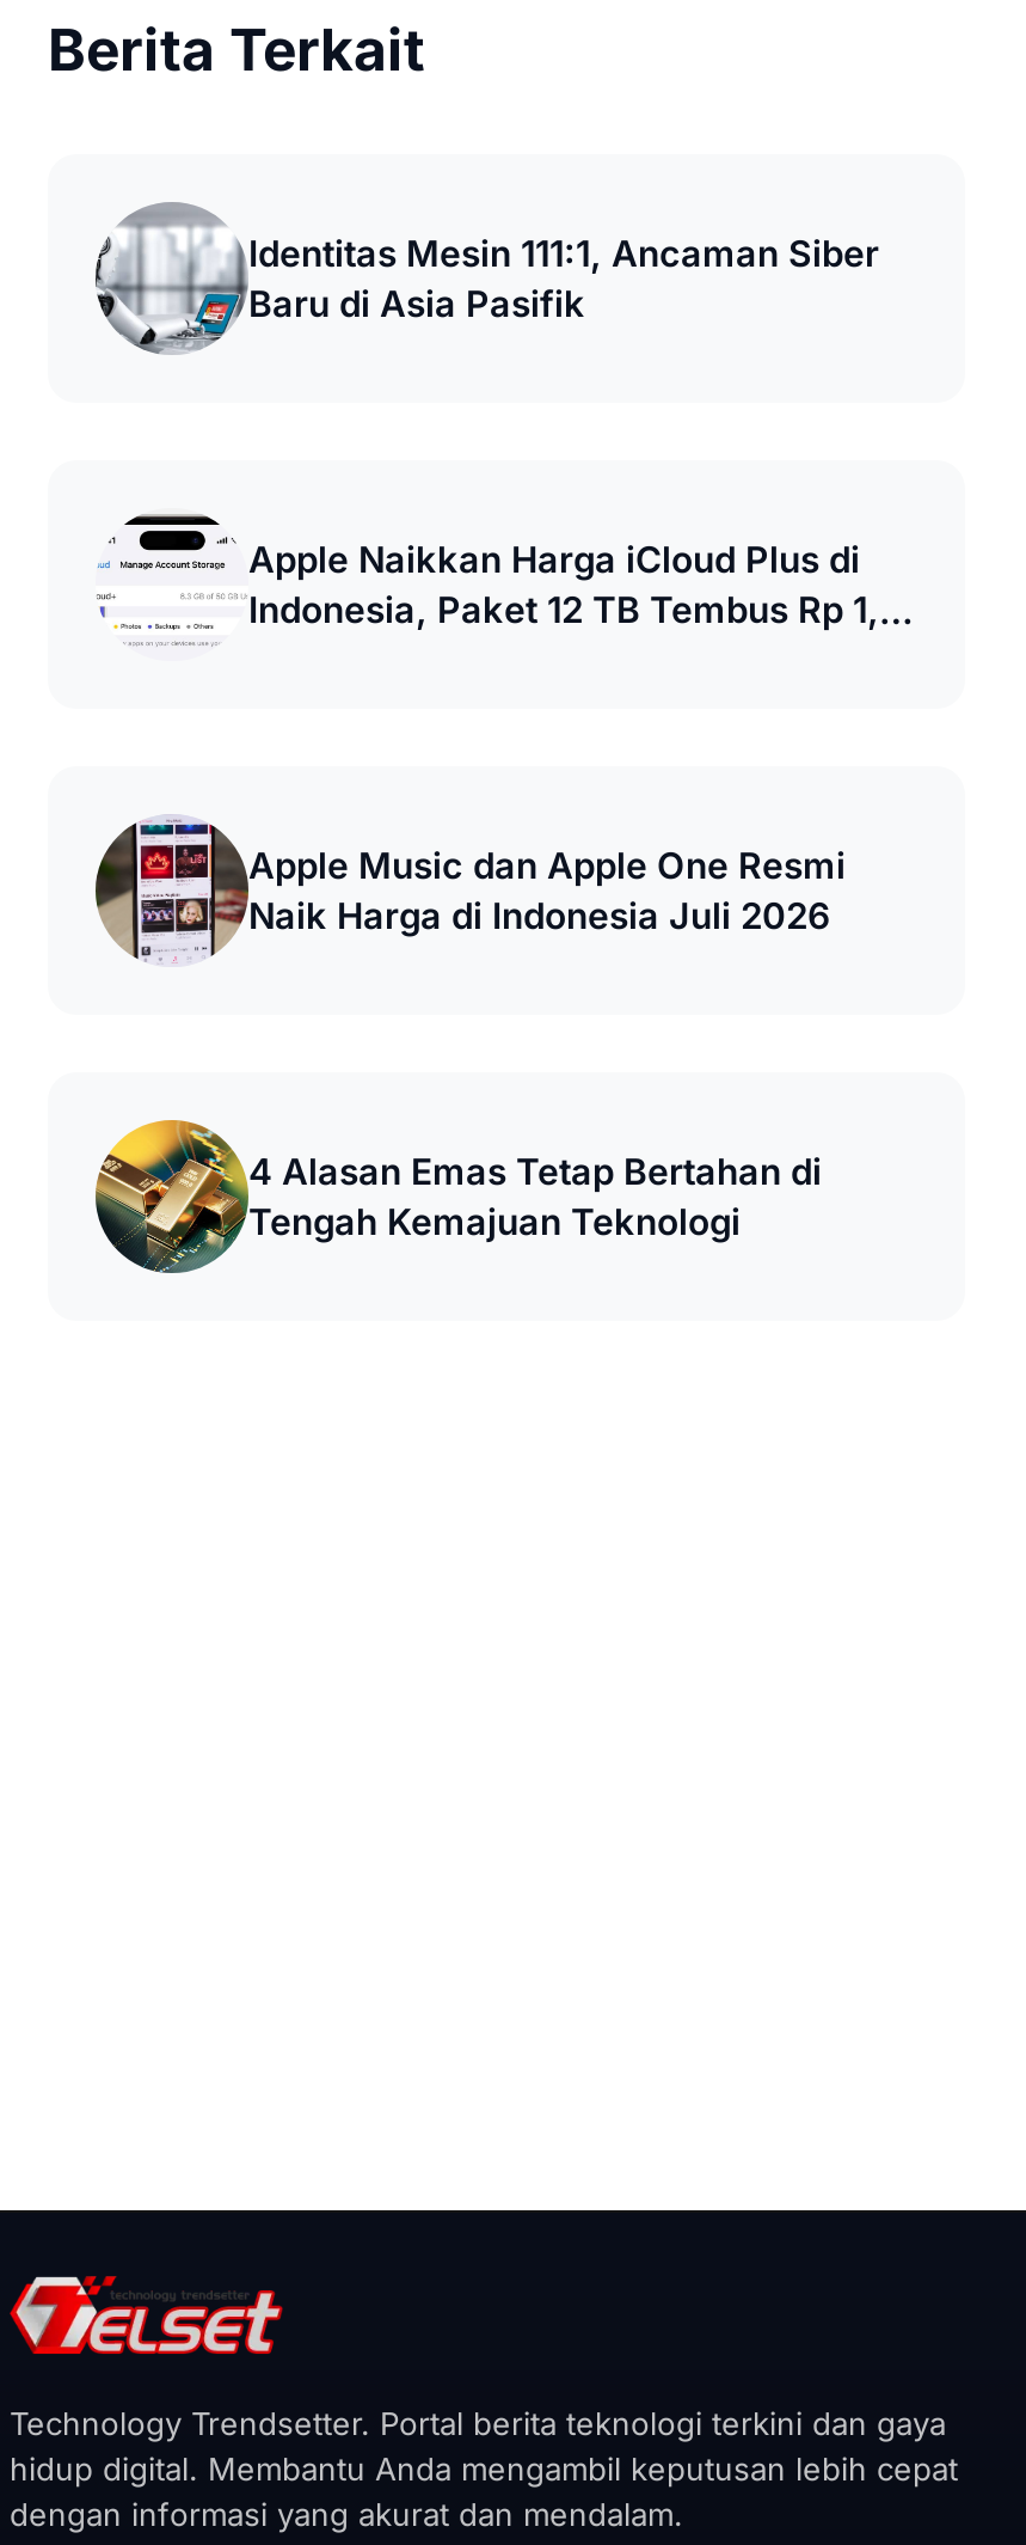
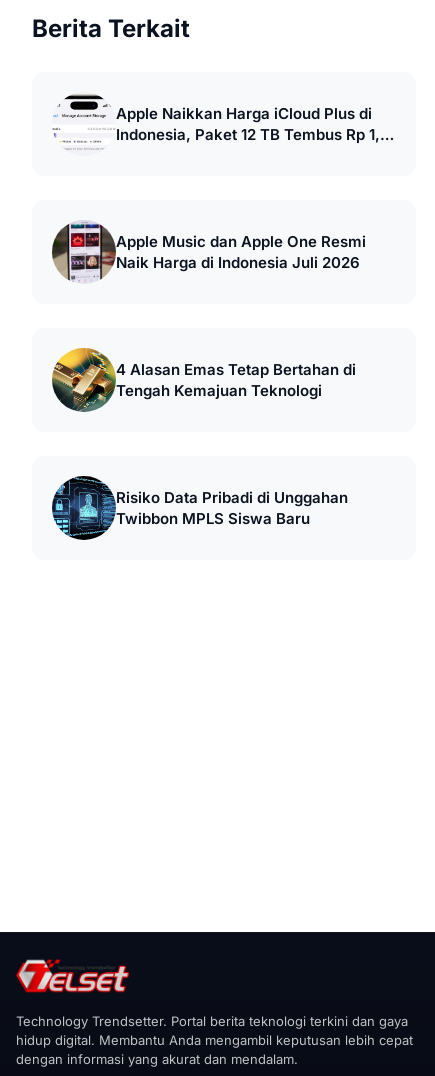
[93,202,879,355] [image] | Identitas Mesin 111:1, Ancaman Siber | Baru di Asia Pasifik -> none
moved [91,538,860,1246] -> [50,104,372,400]: [image] | Apple Naikkan Harga iCloud Plus di | Apple Music dan Apple One Resmi | Naik Harga di Indonesia Juli 2026 | 4 Alasan Emas Tetap Bertahan di | Tengah Kemajuan Teknologi
none -> [51,475,348,540] [image] | Risiko Data Pribadi di Unggahan | Twibbon MPLS Siswa Baru

